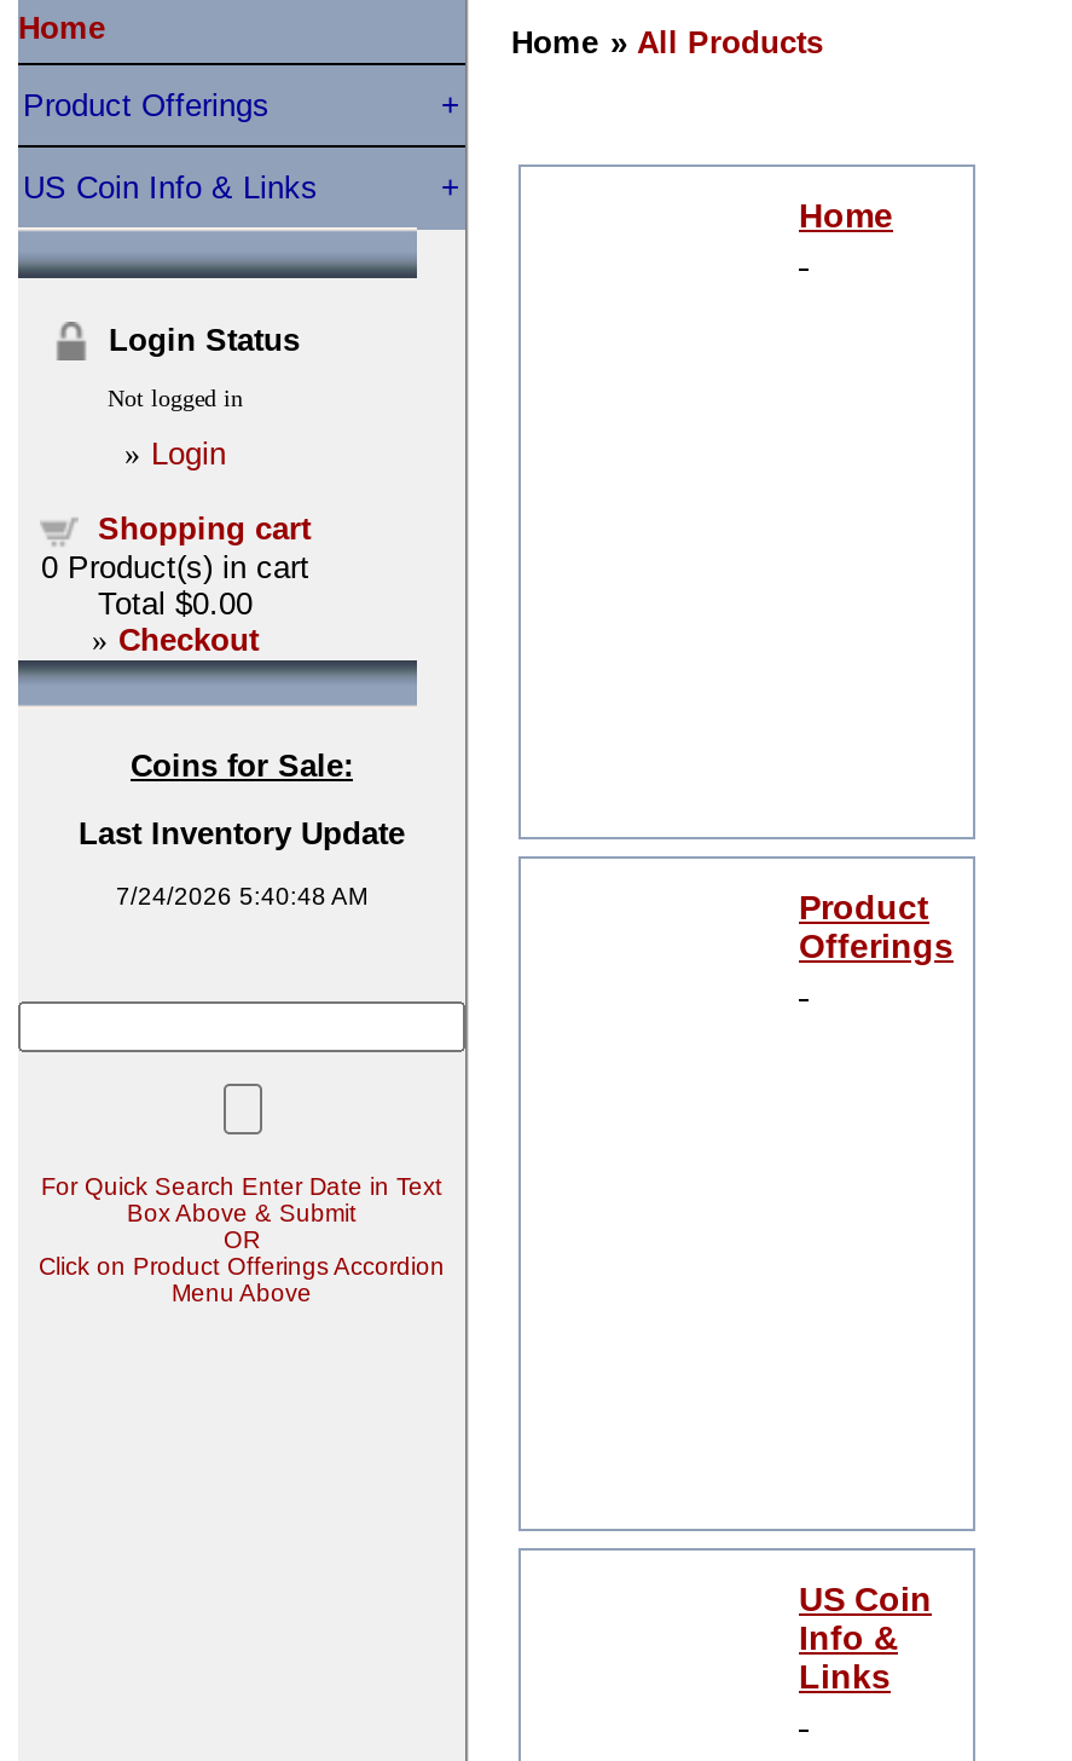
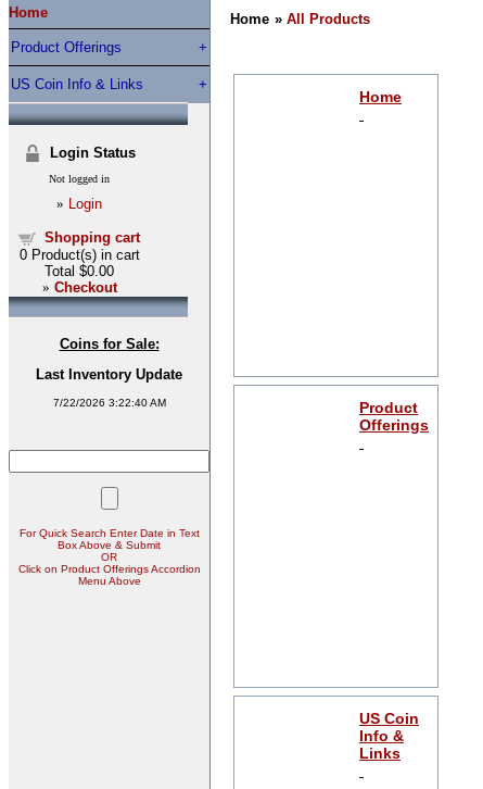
[116,883,367,910] 7/24/2026 5:40:48 AM -> [53,397,166,409] 7/22/2026 3:22:40 AM

